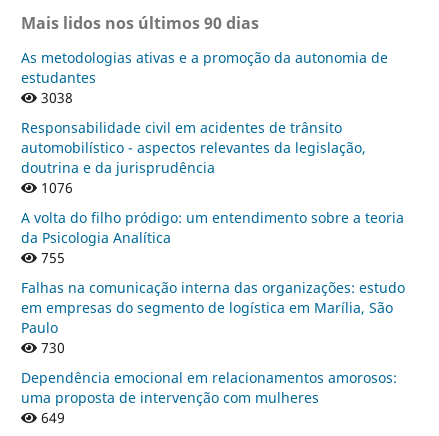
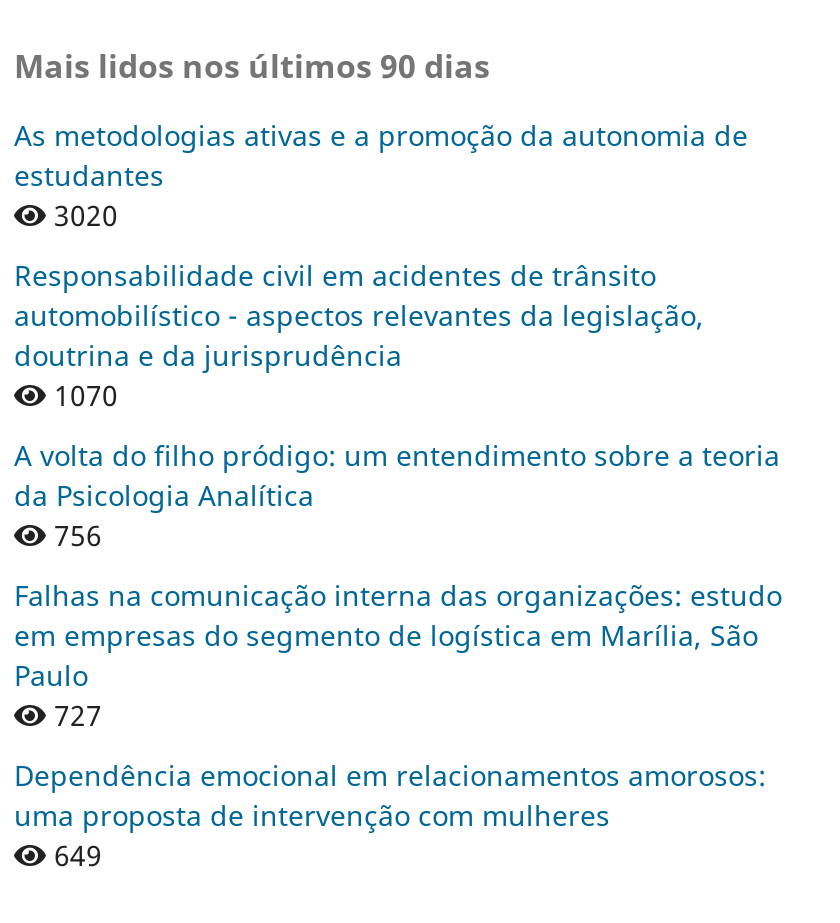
[37,88,73,107] 3038 -> [46,196,118,234] 3020
[37,178,73,197] 1076 -> [46,376,118,414] 1070
[37,248,65,267] 755 -> [46,516,102,554] 756
[37,338,65,357] 730 -> [46,696,102,734] 727

